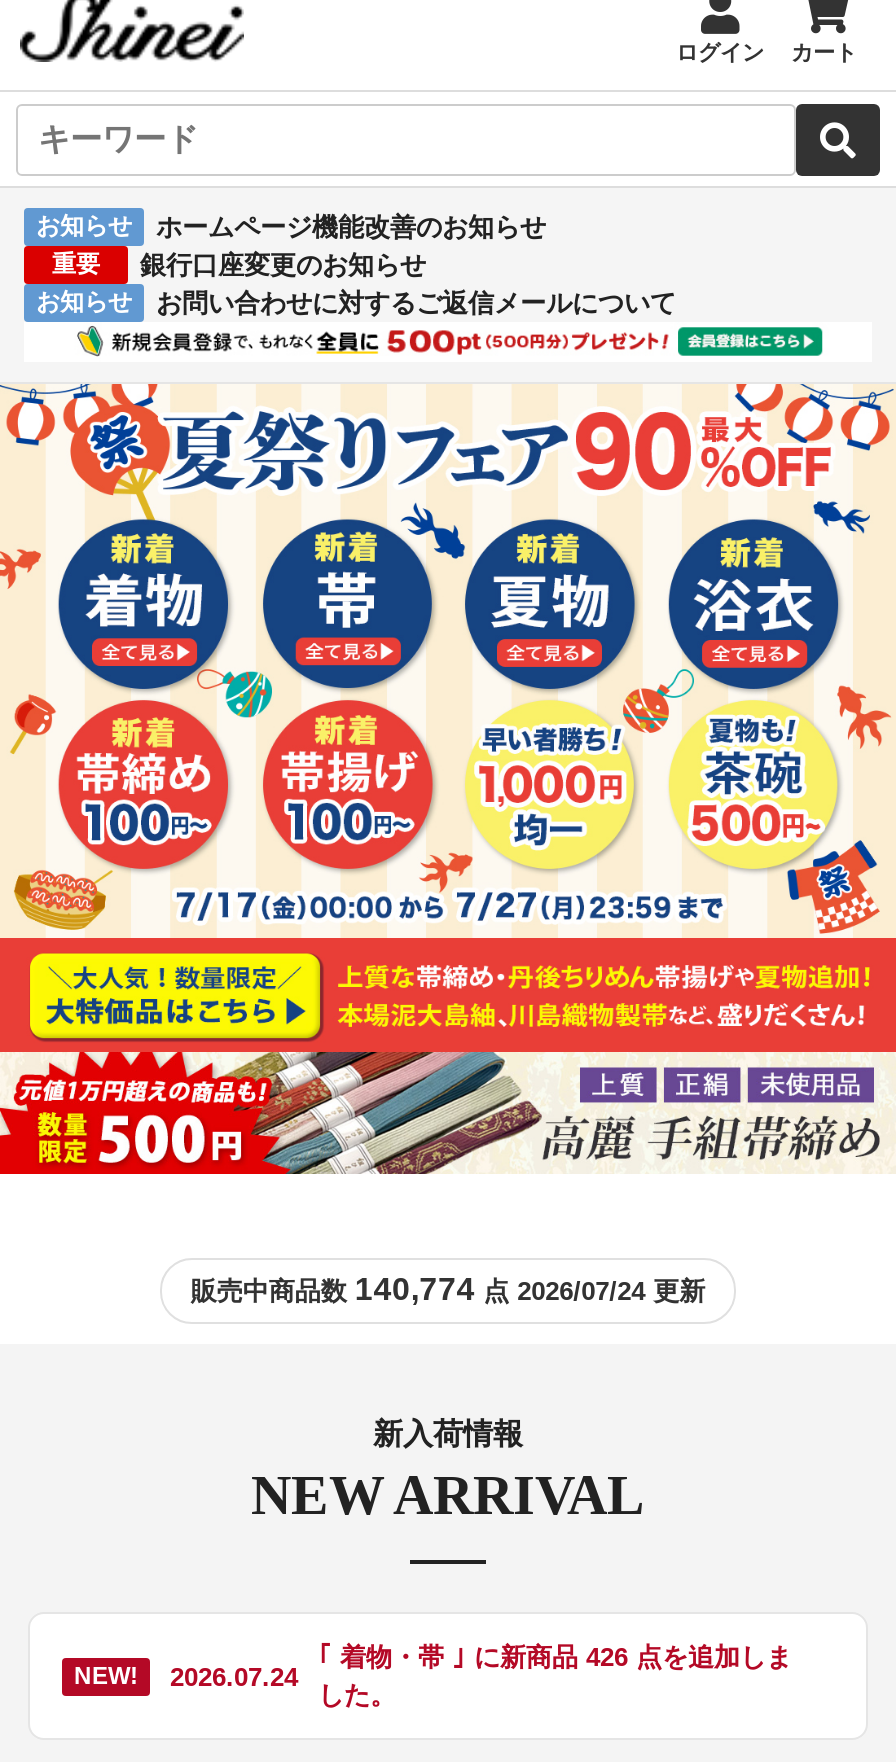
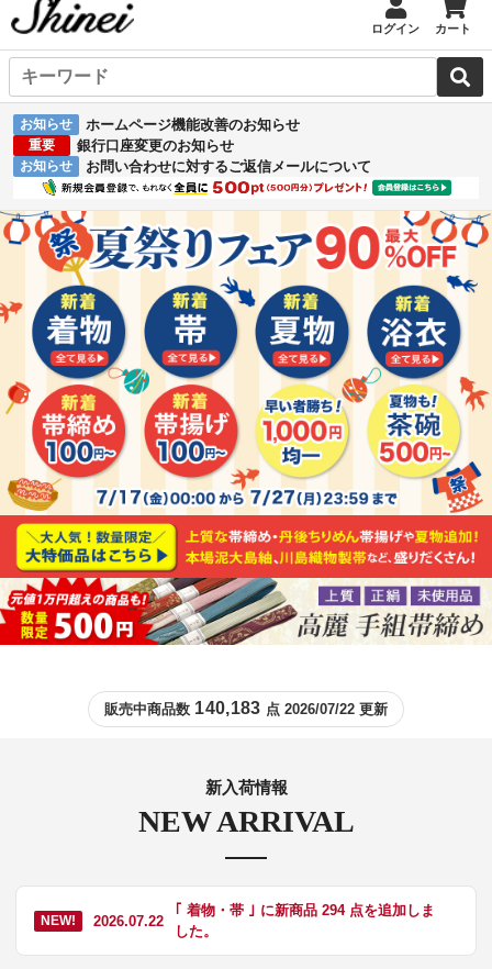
[191,1273,705,1307] 販売中商品数140,774点 2026/07/24 更新 -> [105,699,387,718] 販売中商品数140,183点 2026/07/22 更新
[318,1643,792,1673] ｢ 着物・帯 ｣ に新商品 426 点を追加しま -> [175,902,435,919] ｢ 着物・帯 ｣ に新商品 294 点を追加しま
[74,1662,298,1692] NEW! 2026.07.24 -> [41,913,164,929] NEW! 2026.07.22

